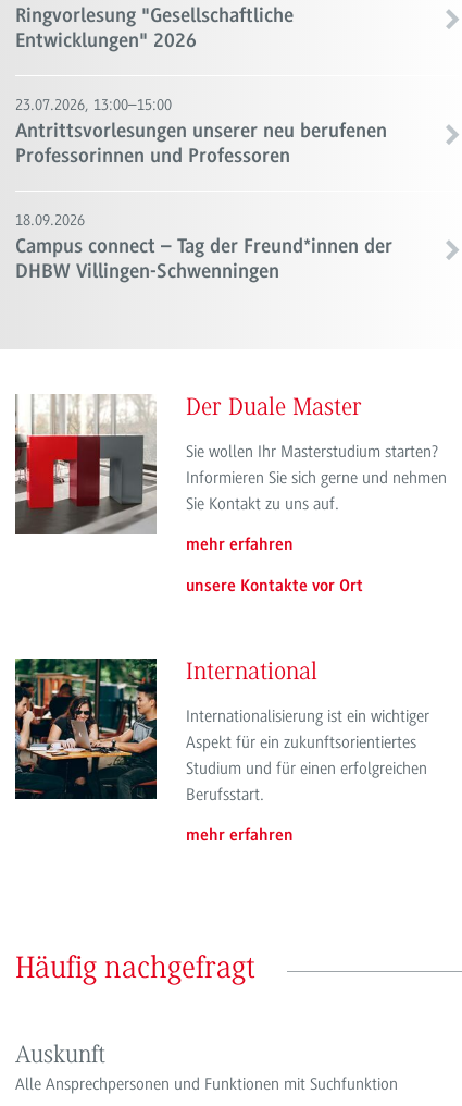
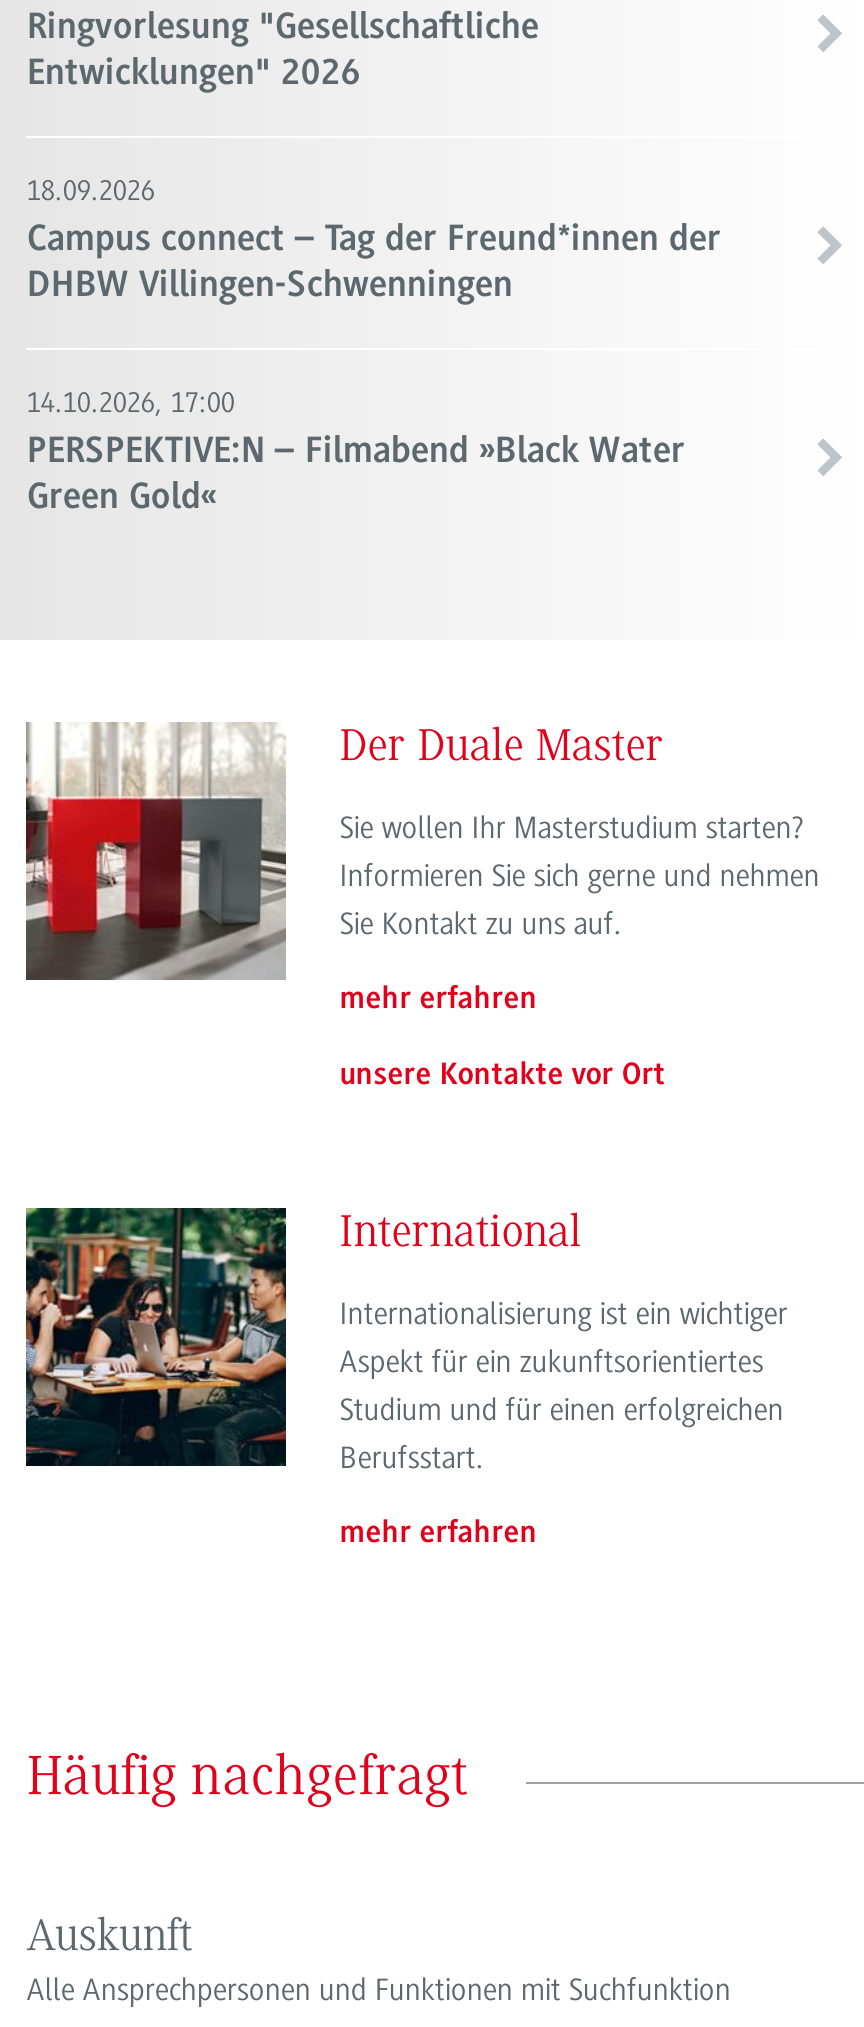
[16,95,387,167] 23.07.2026, 13:00–15:00 | Antrittsvorlesungen unserer neu berufenen | Professorinnen und Professoren -> none
moved [16,211,393,282] -> [27,173,721,305]: 18.09.2026 | Campus connect – Tag der Freund*innen der | DHBW Villingen-Schwenningen
none -> [27,385,685,517] 14.10.2026, 17:00 | PERSPEKTIVE:N – Filmabend »Black Water | Green Gold«

